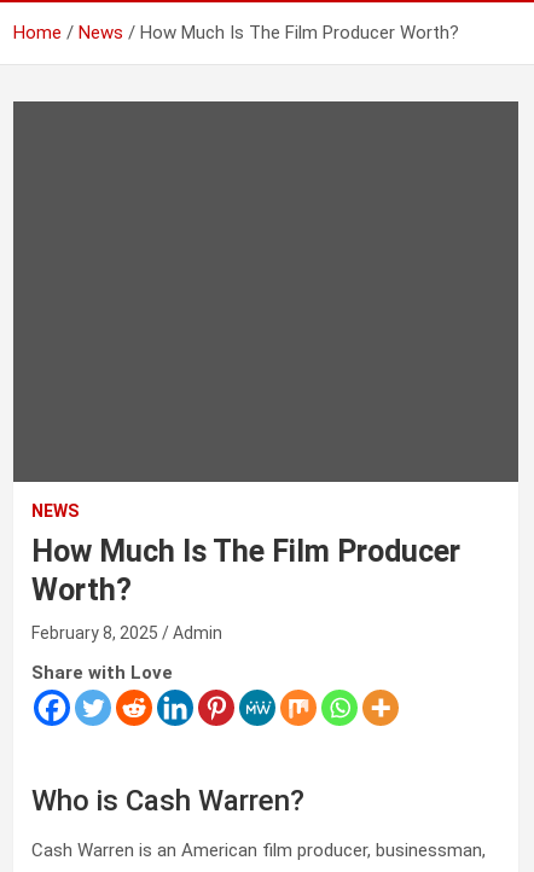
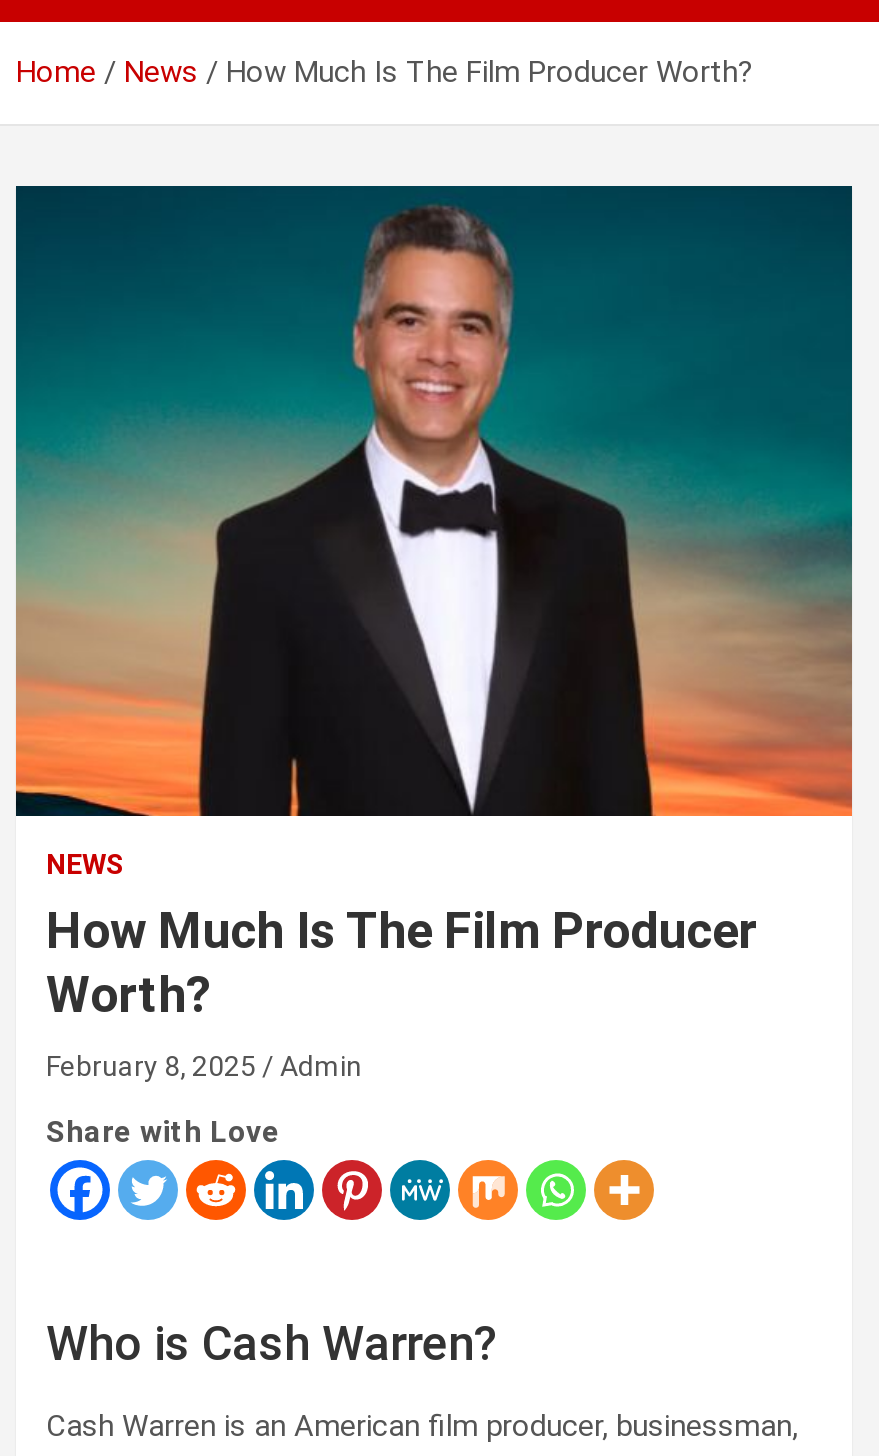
none -> [14,186,854,818] [image]

